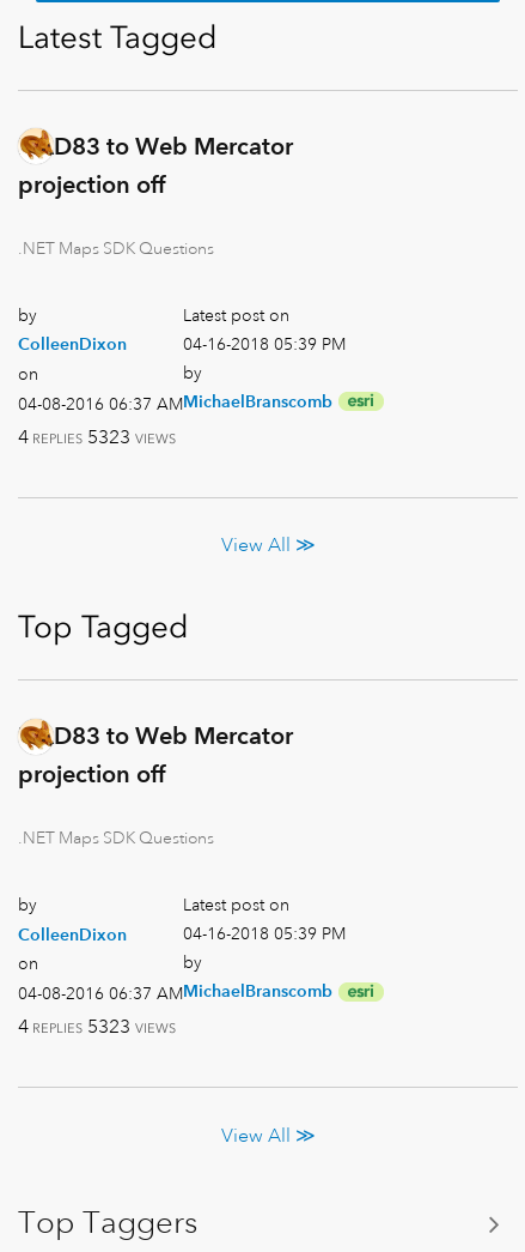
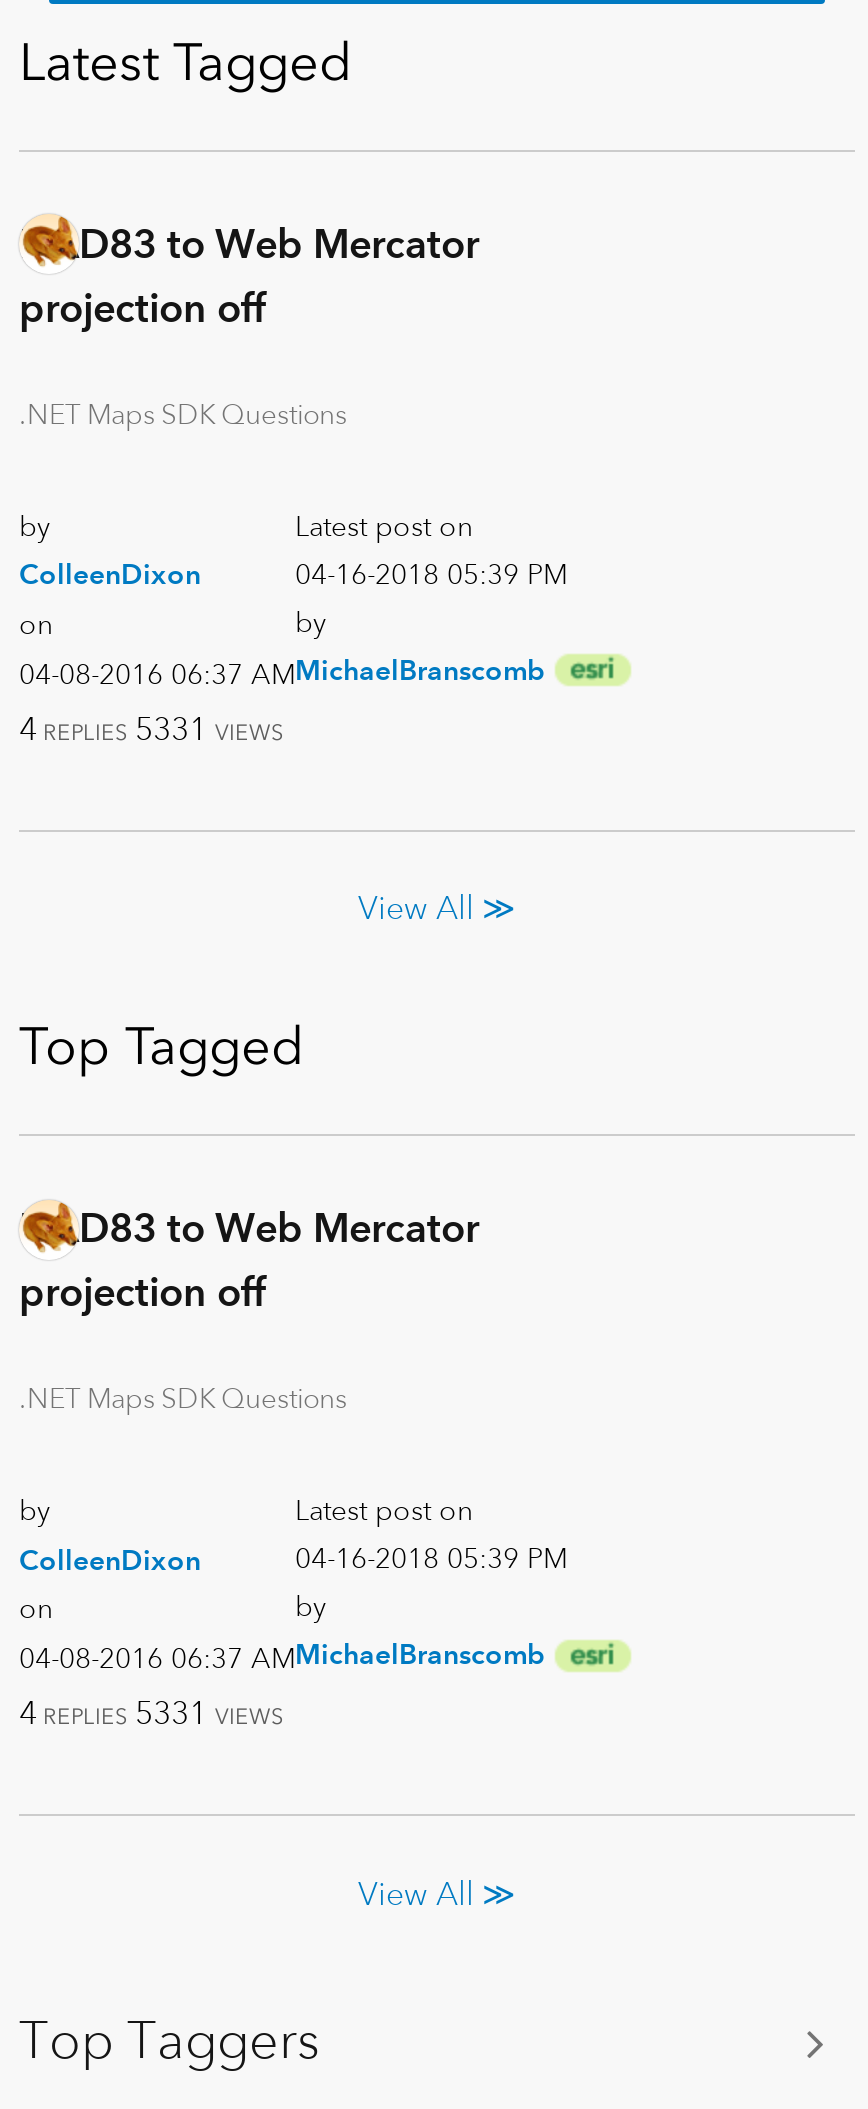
[18,425,176,449] 4 REPLIES 5323 VIEWS -> [19,709,283,749] 4 REPLIES 5331 VIEWS
[18,1015,176,1039] 4 REPLIES 5323 VIEWS -> [19,1694,283,1734] 4 REPLIES 5331 VIEWS

